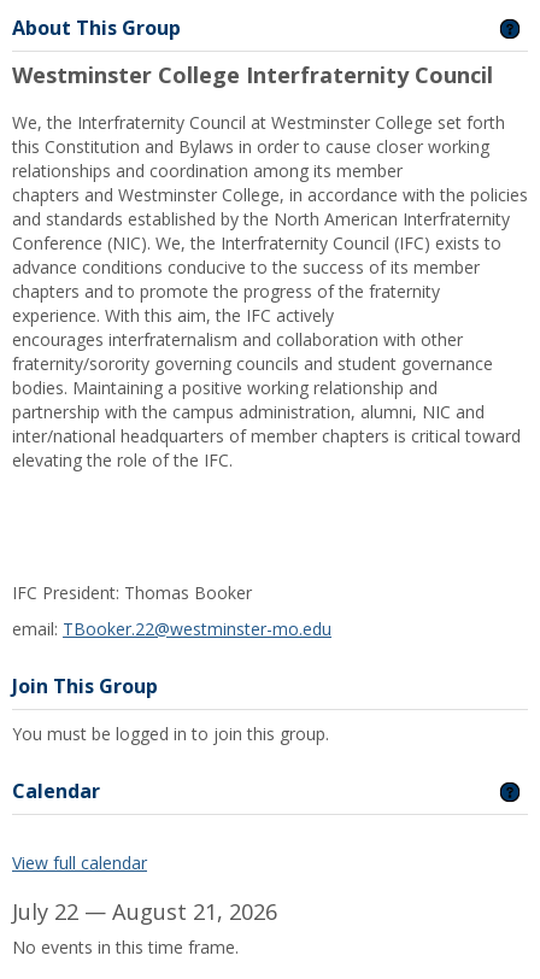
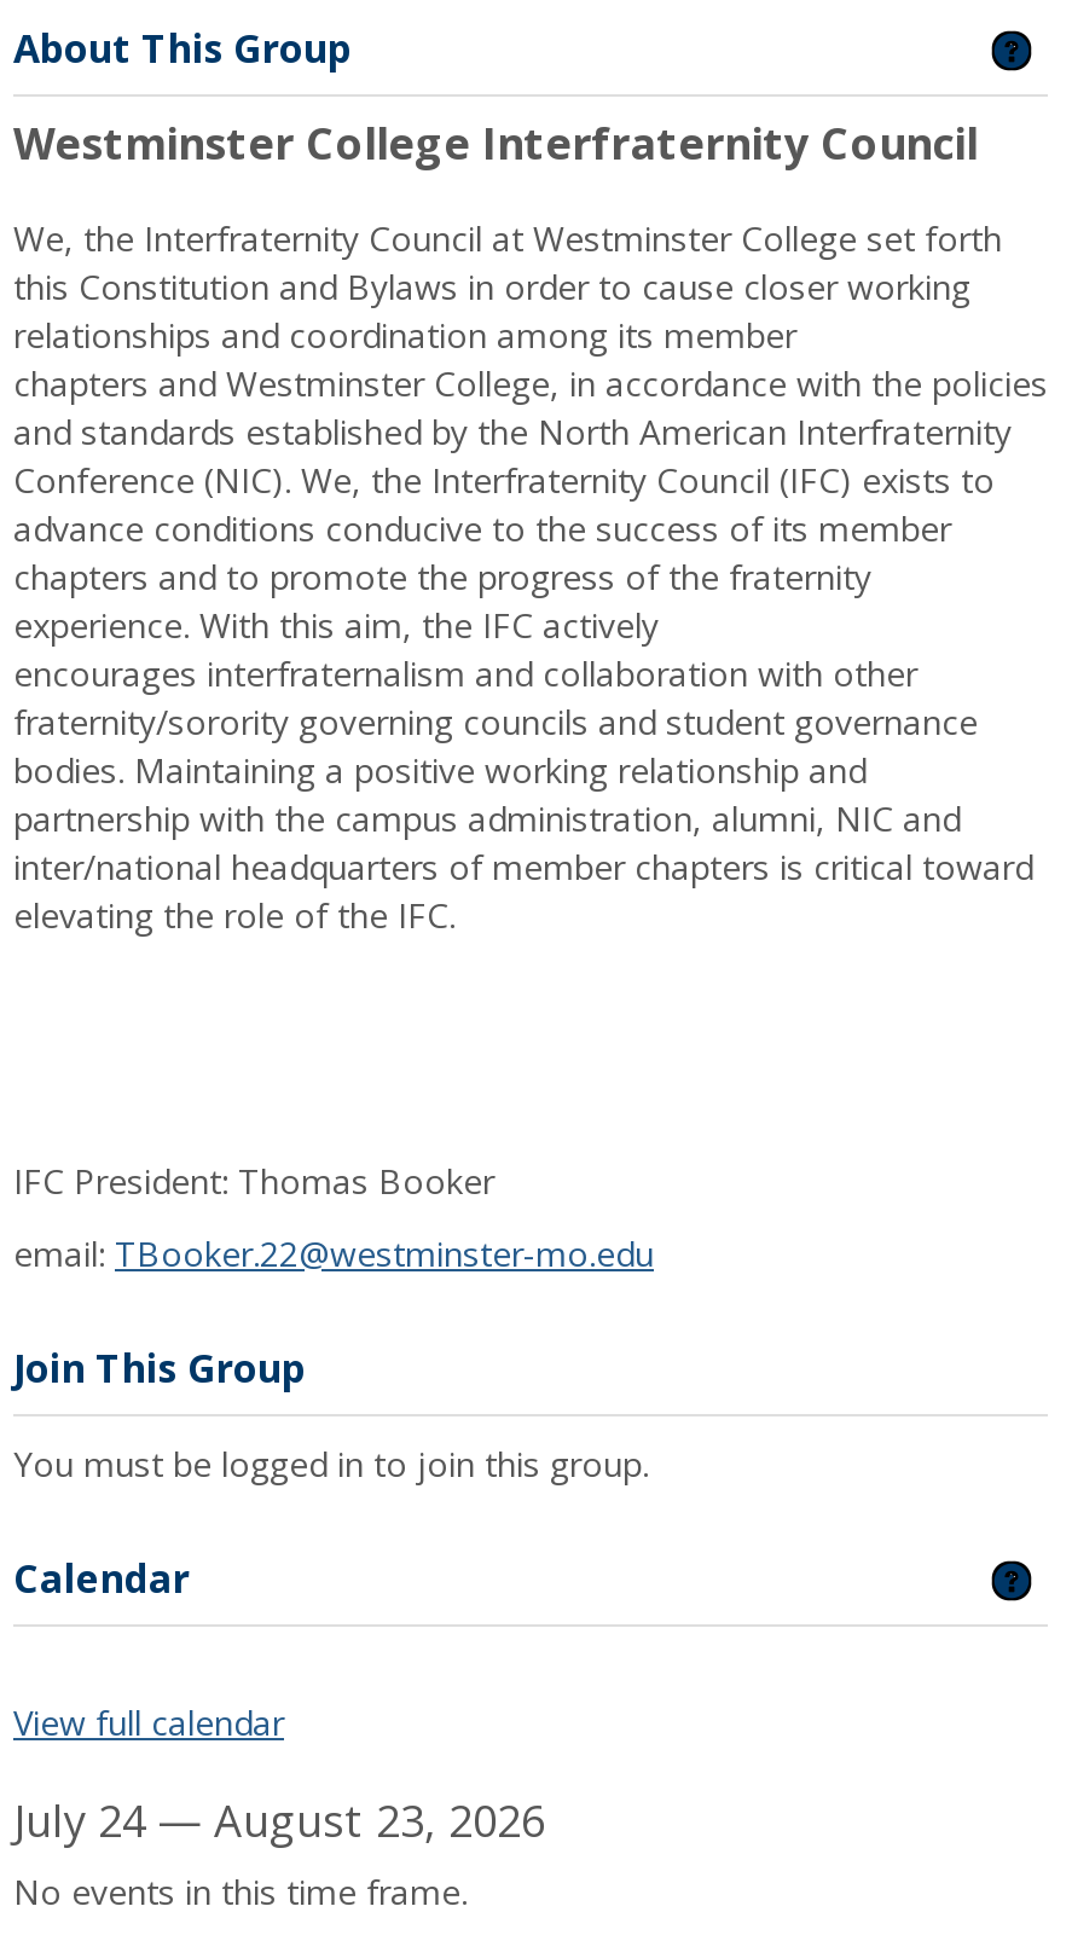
[12,897,277,925] July 22 — August 21, 2026 -> [13,1790,545,1848] July 24 — August 23, 2026

